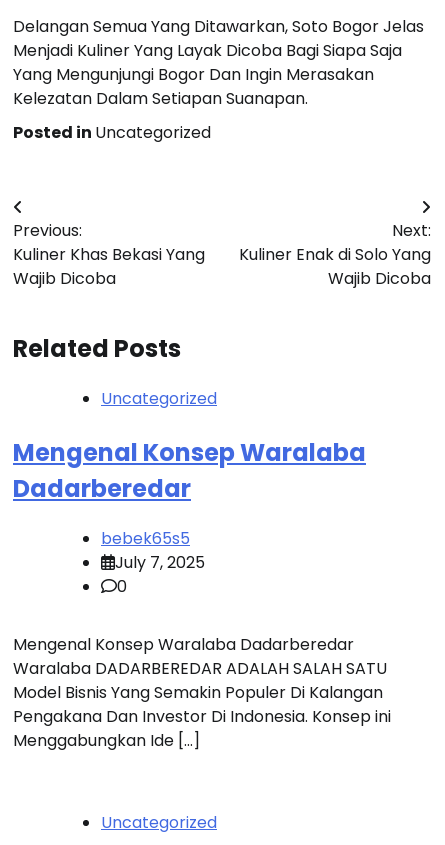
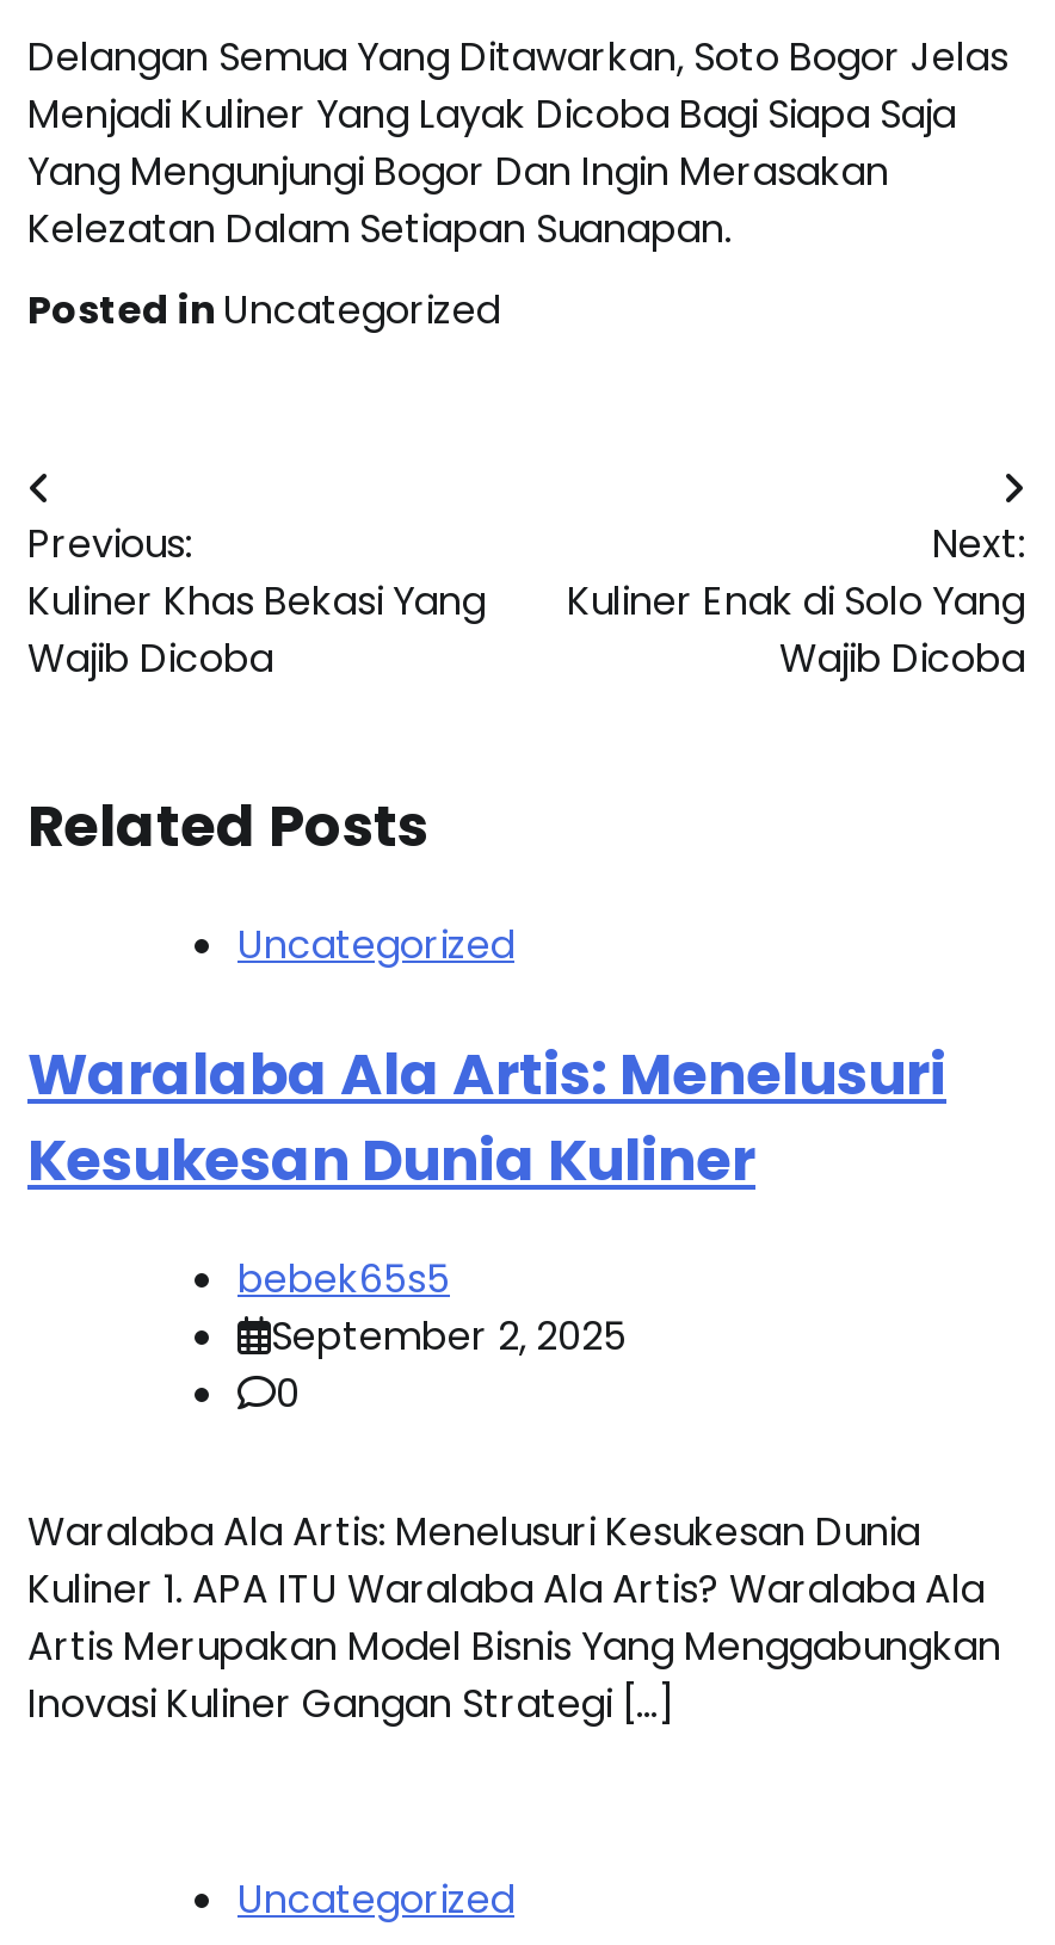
[13,436,366,505] Mengenal Konsep Waralaba | Dadarberedar -> [27,1035,946,1200] Waralaba Ala Artis: Menelusuri | Kesukesan Dunia Kuliner
[115,551,205,574] July 7, 2025 -> [271,1309,627,1364] September 2, 2025
[13,633,391,752] Mengenal Konsep Waralaba Dadarberedar | Waralaba DADARBEREDAR ADALAH SALAH SATU | Model Bisnis Yang Semakin Populer Di Kalangan | Pengakana Dan Investor Di Indonesia. Konsep ini | Menggabungkan Ide […] -> [27,1505,1001,1732] Waralaba Ala Artis: Menelusuri Kesukesan Dunia | Kuliner 1. APA ITU Waralaba Ala Artis? Waralaba Ala | Artis Merupakan Model Bisnis Yang Menggabungkan | Inovasi Kuliner Gangan Strategi […]

